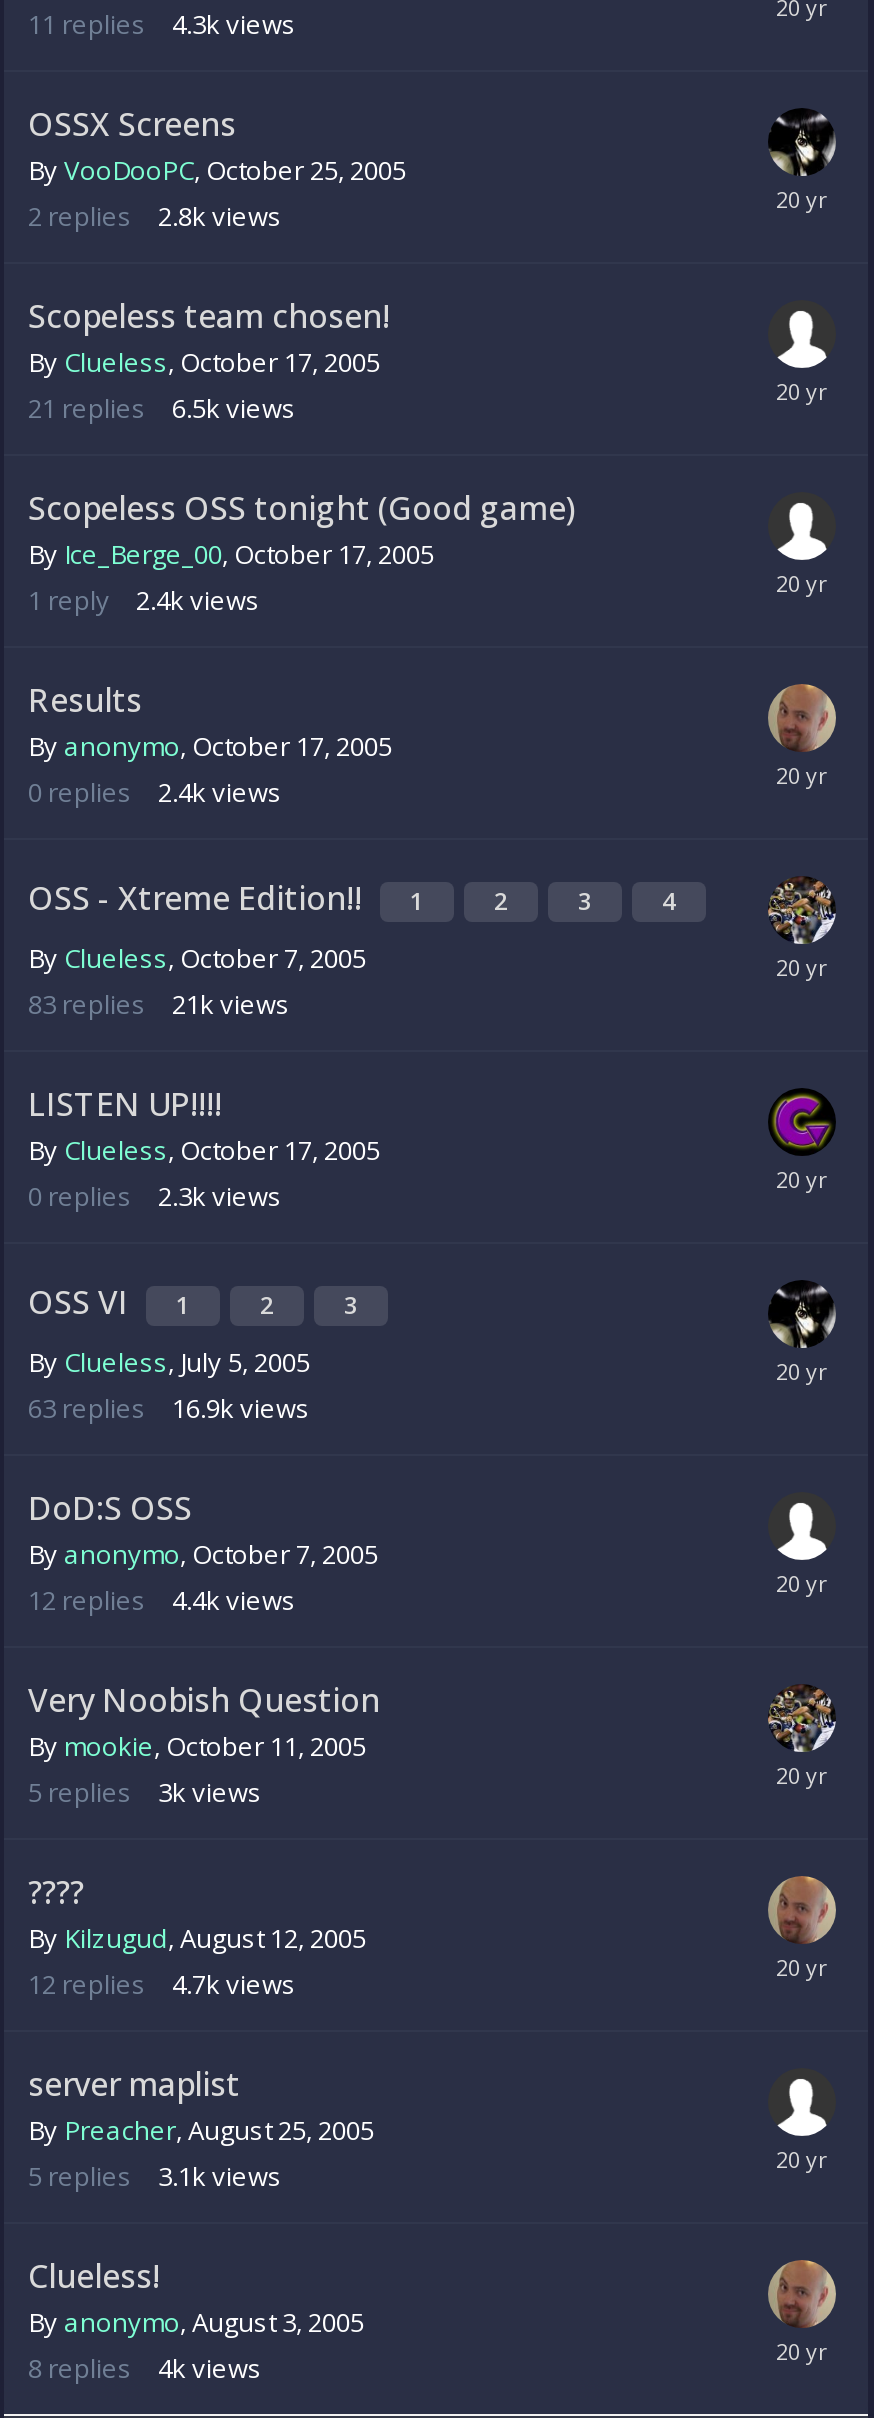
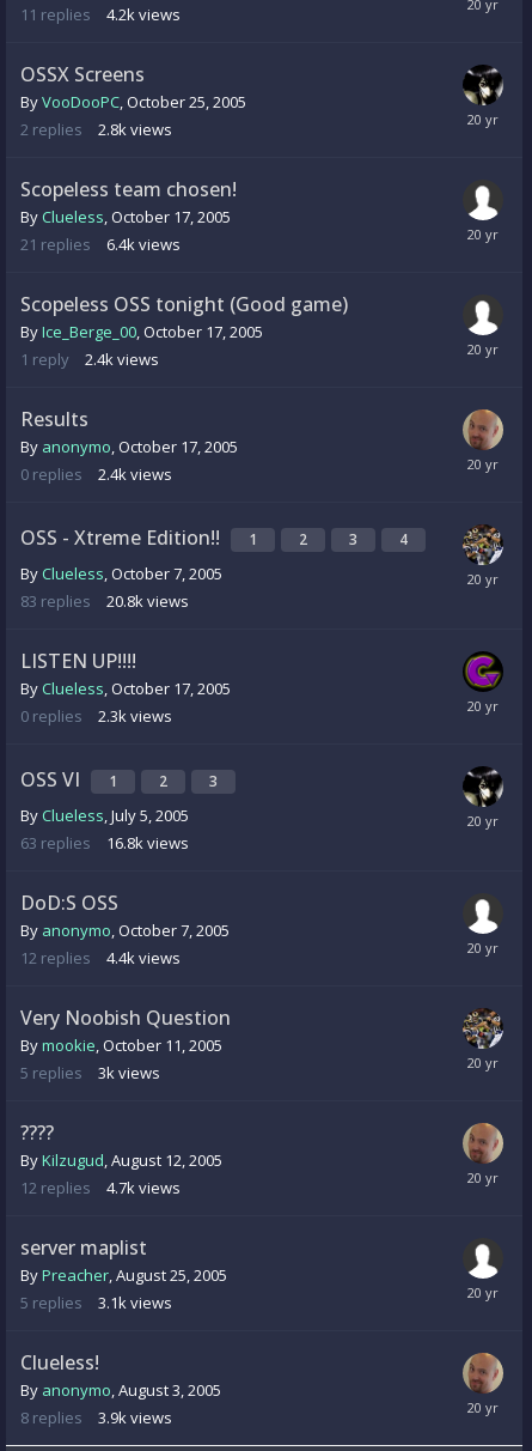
[28,6,296,42] 11 replies 4.3k views -> [20,3,181,25] 11 replies 4.2k views
[28,390,296,426] 21 replies 6.5k views -> [20,233,181,255] 21 replies 6.4k views
[28,986,290,1022] 83 replies 21k views -> [20,590,189,612] 83 replies 20.8k views
[28,1390,310,1426] 63 replies 16.9k views -> [20,832,189,853] 63 replies 16.8k views
[28,2350,262,2386] 8 replies 4k views -> [20,1407,172,1428] 8 replies 3.9k views

